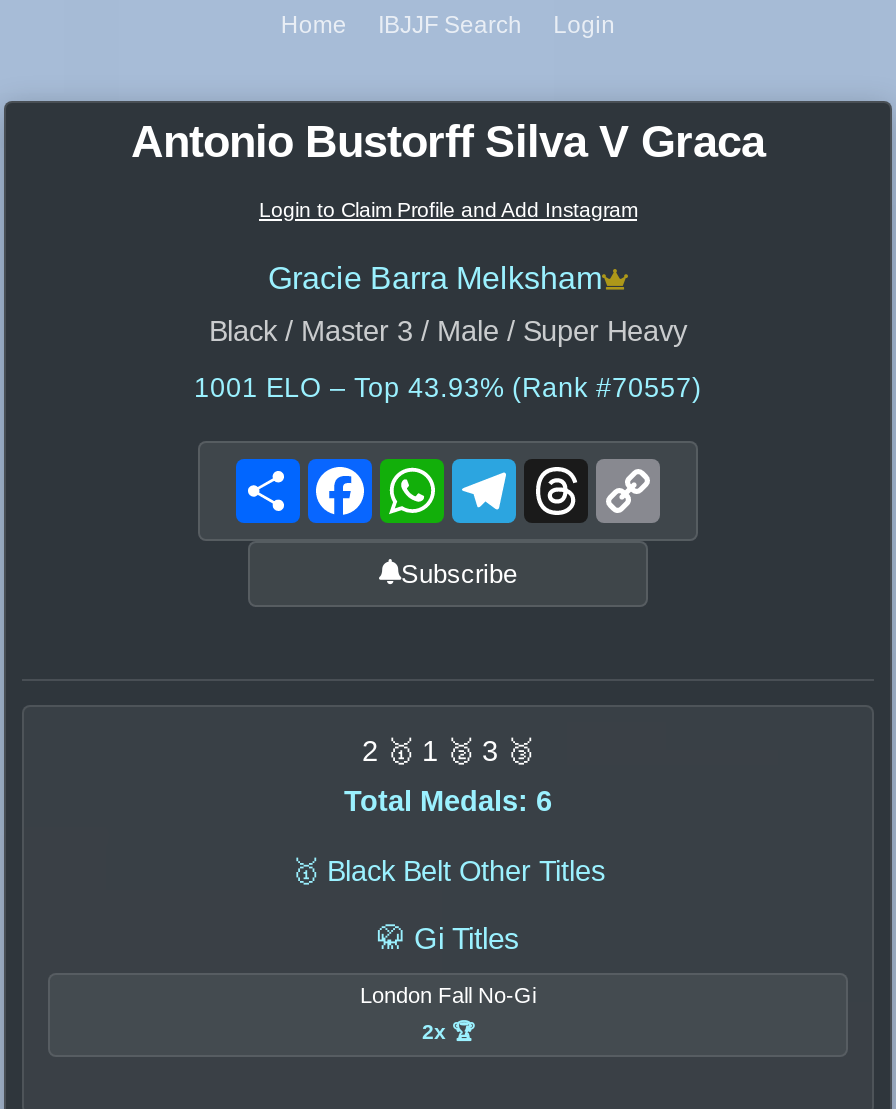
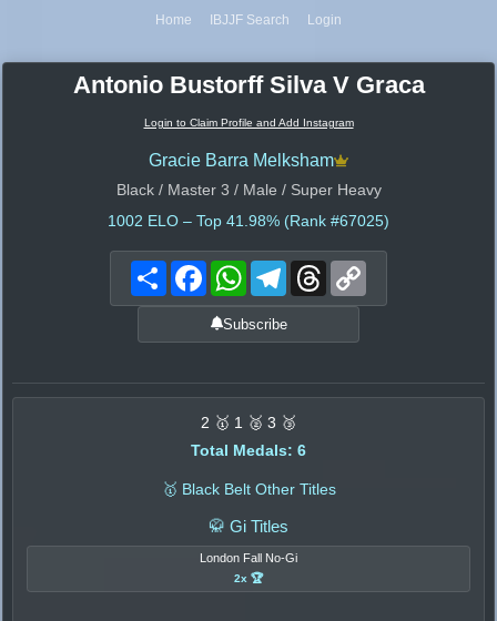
[194,374,702,404] 1001 ELO – Top 43.93% (Rank #70557) -> [108,213,389,230] 1002 ELO – Top 41.98% (Rank #67025)

